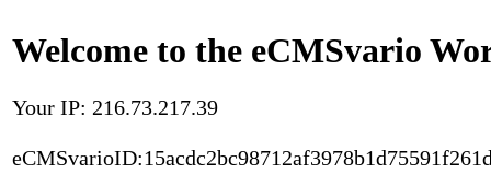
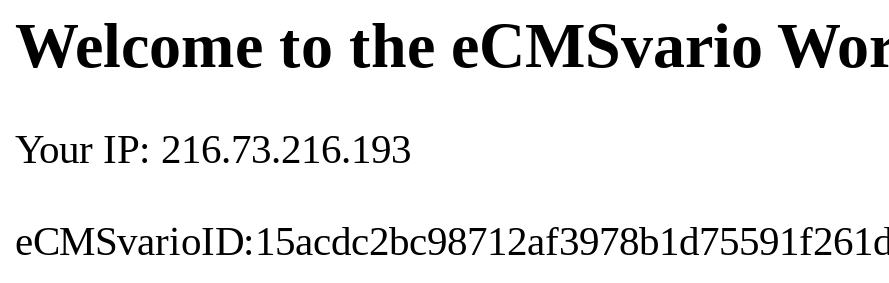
[12,95,218,119] Your IP: 216.73.217.39 -> [15,127,411,171] Your IP: 216.73.216.193

